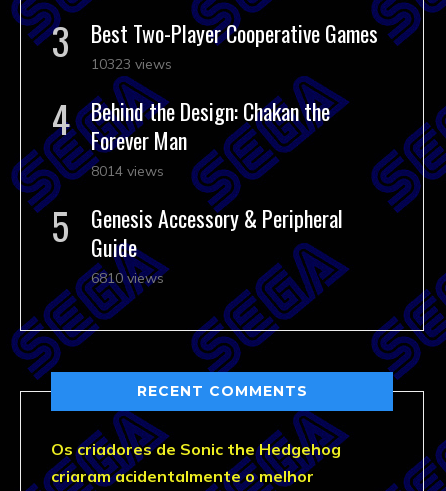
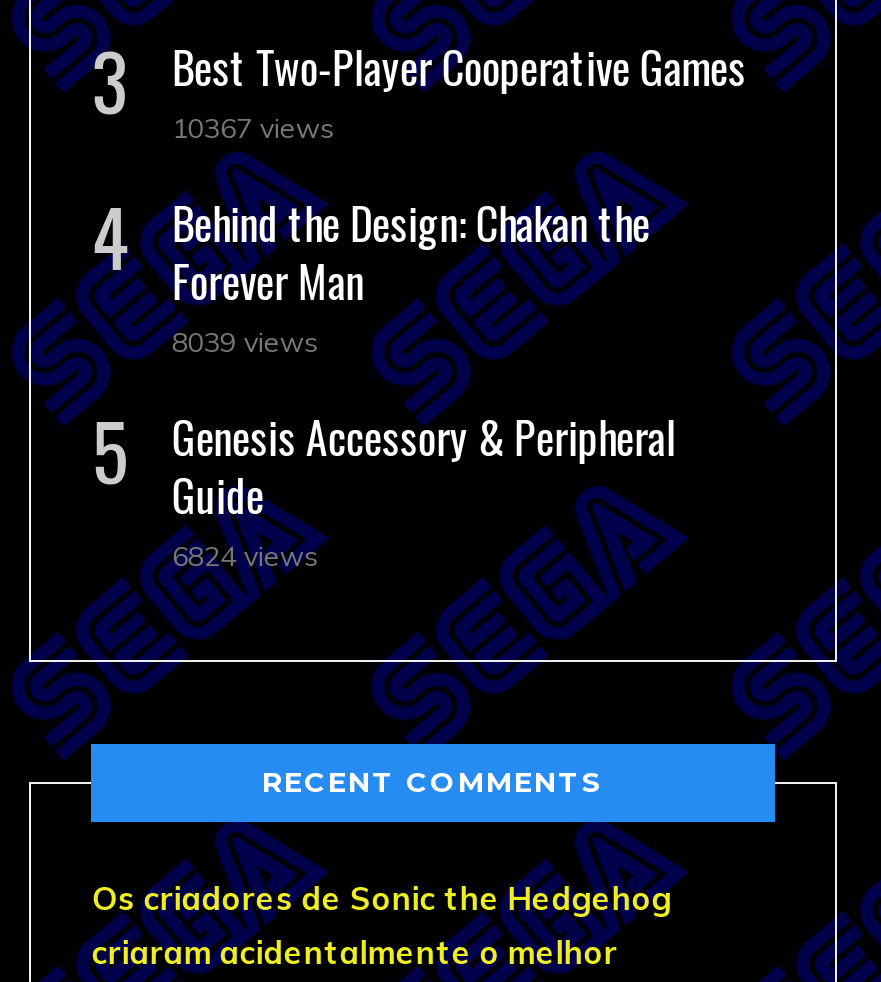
[91,55,172,73] 10323 views -> [172,110,334,146] 10367 views
[91,162,164,180] 8014 views -> [172,324,318,360] 8039 views
[91,269,164,287] 6810 views -> [172,538,318,574] 6824 views

